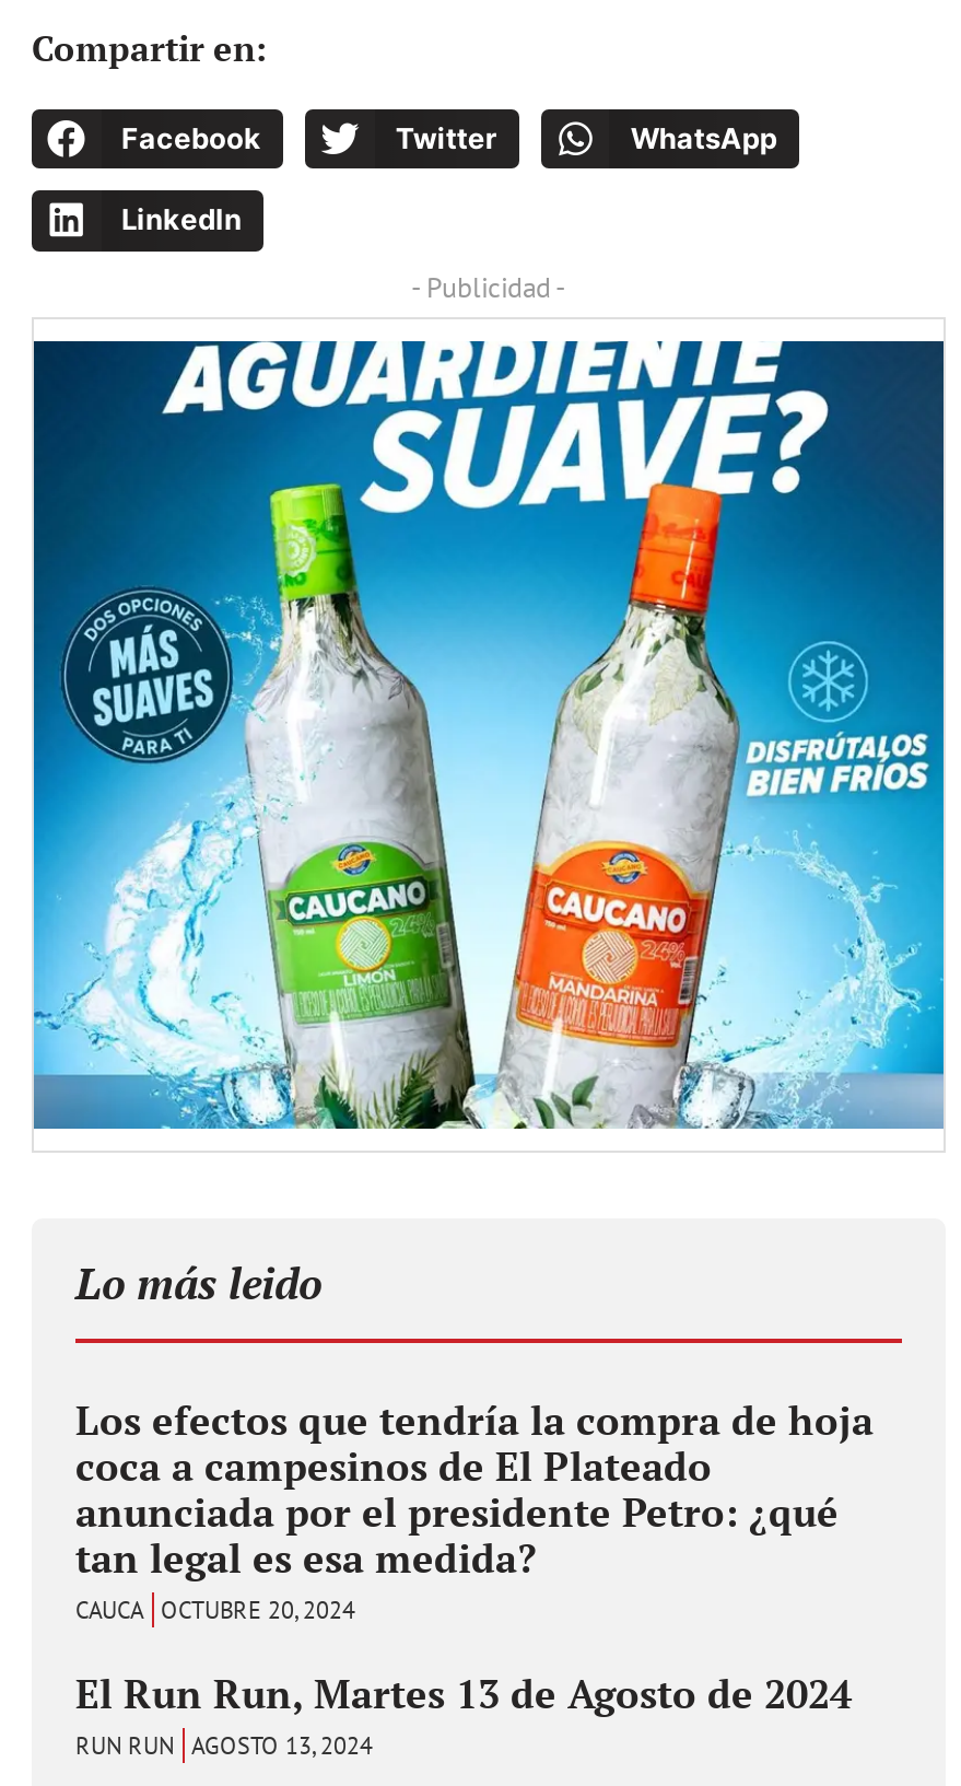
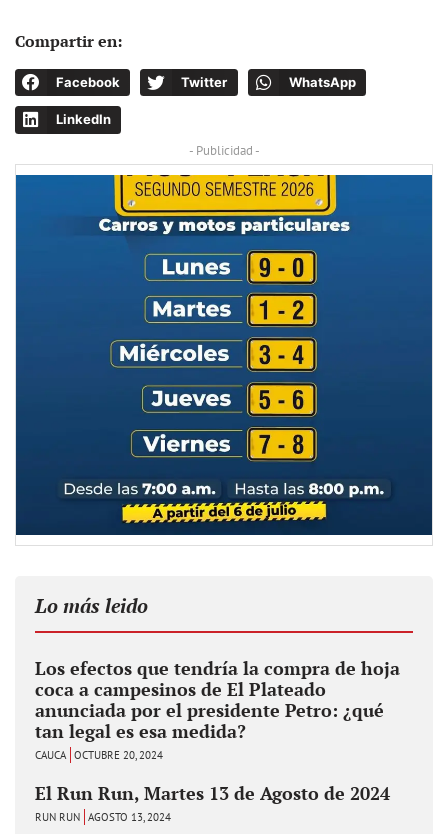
[32,339,946,1131] [image] -> [15,174,433,536] [image]

